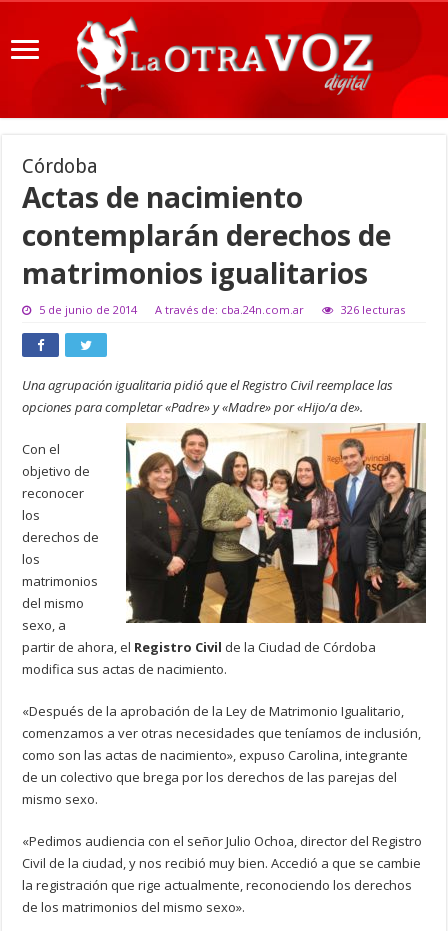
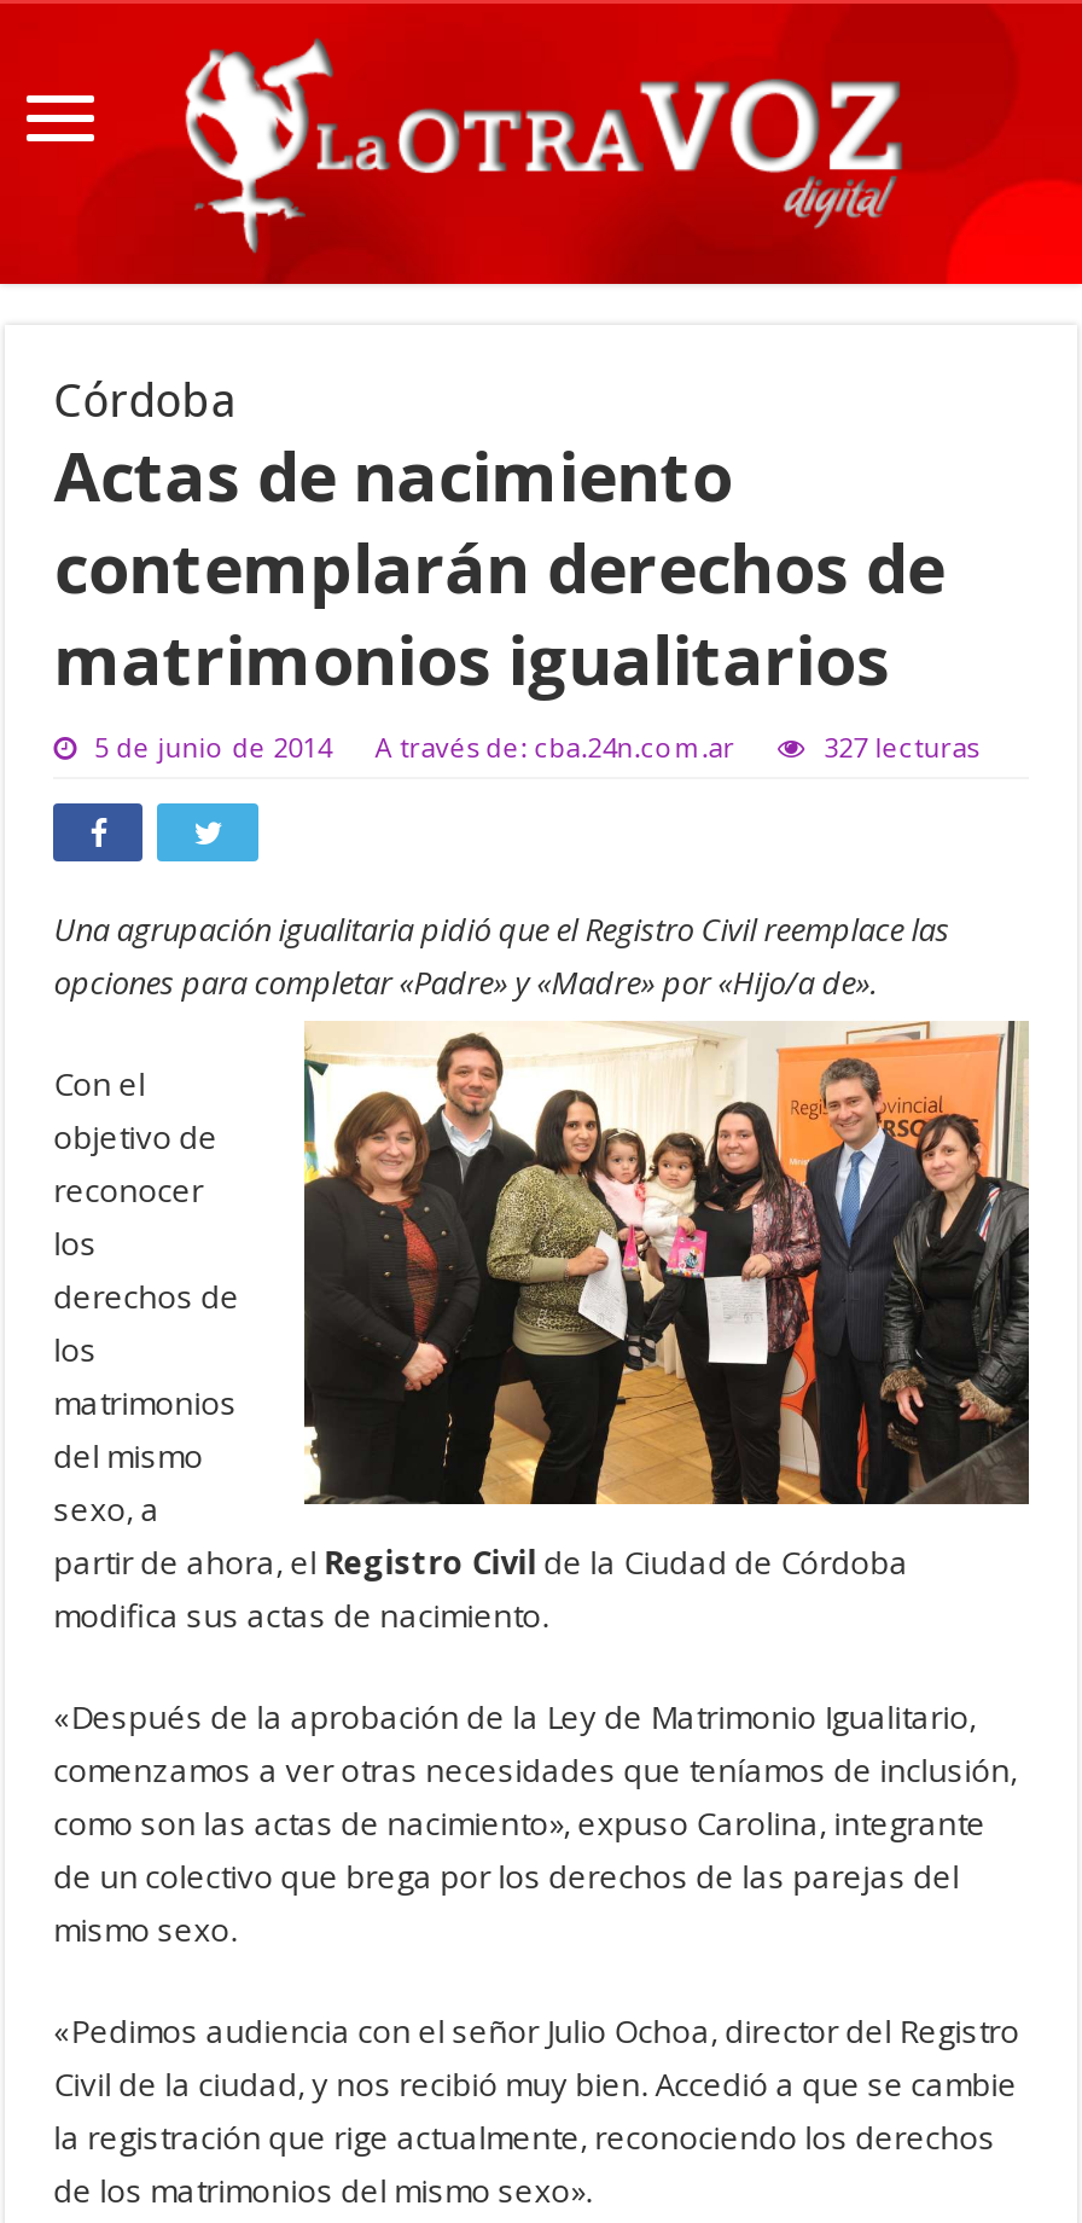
[341,302,405,317] 326 lecturas -> [824,729,979,765] 327 lecturas

